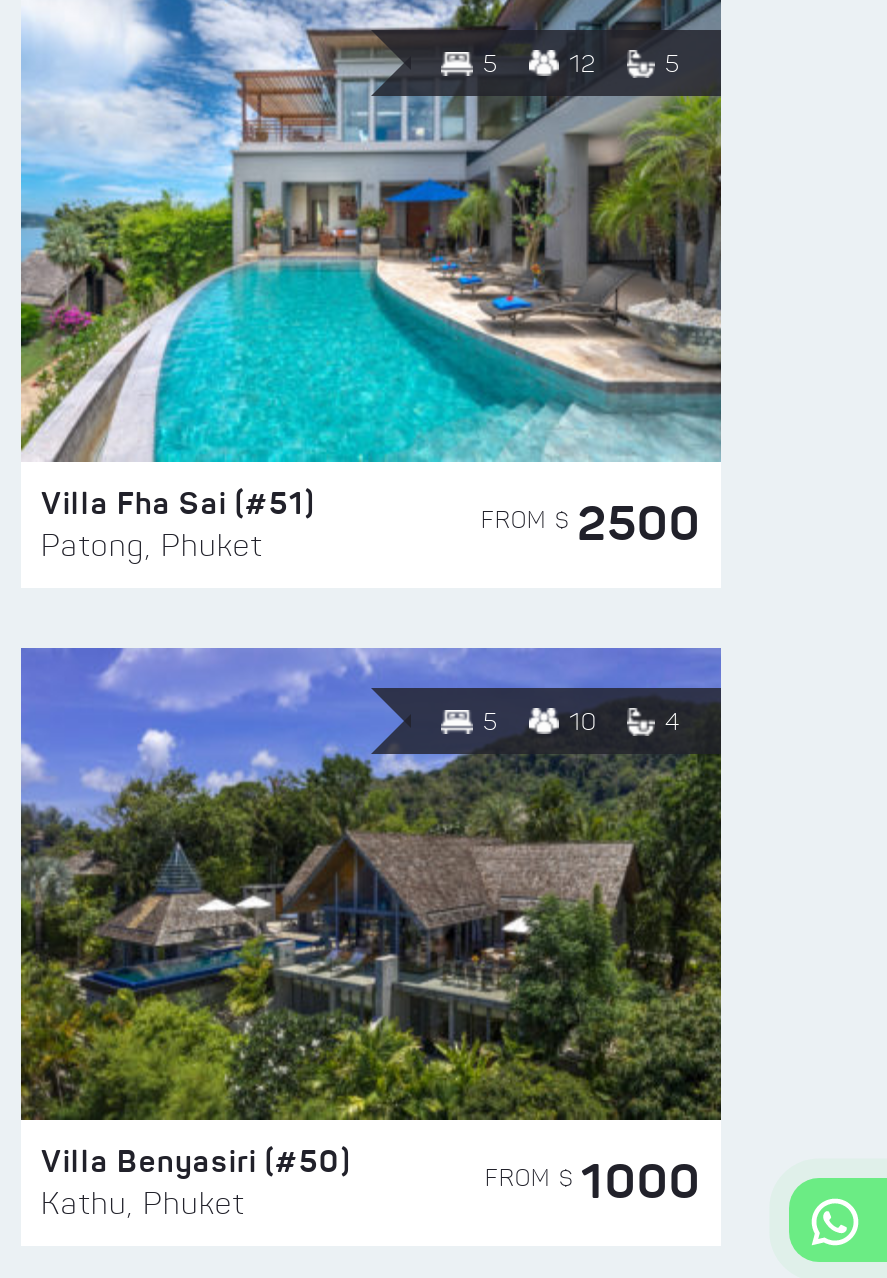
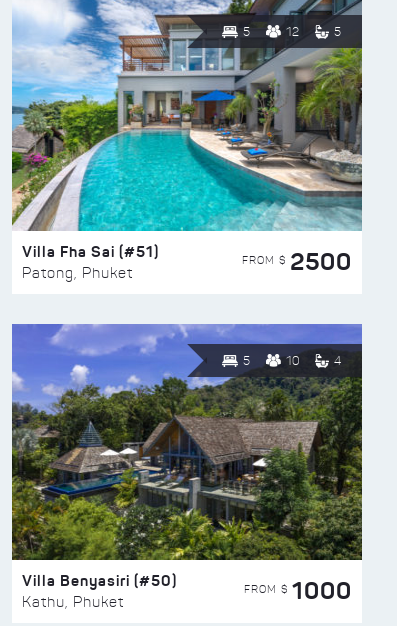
[787,1176,881,1264] [image] -> none

